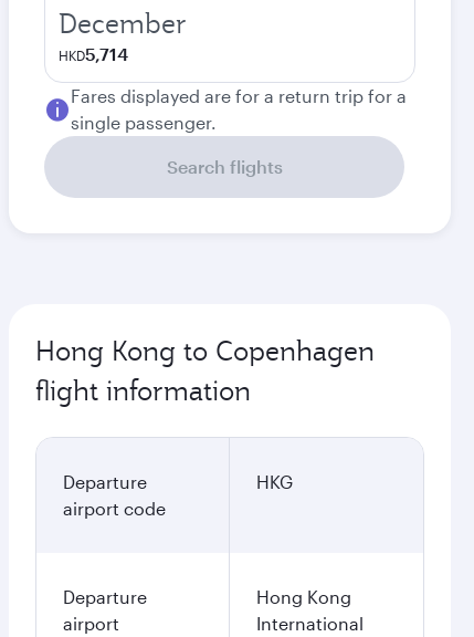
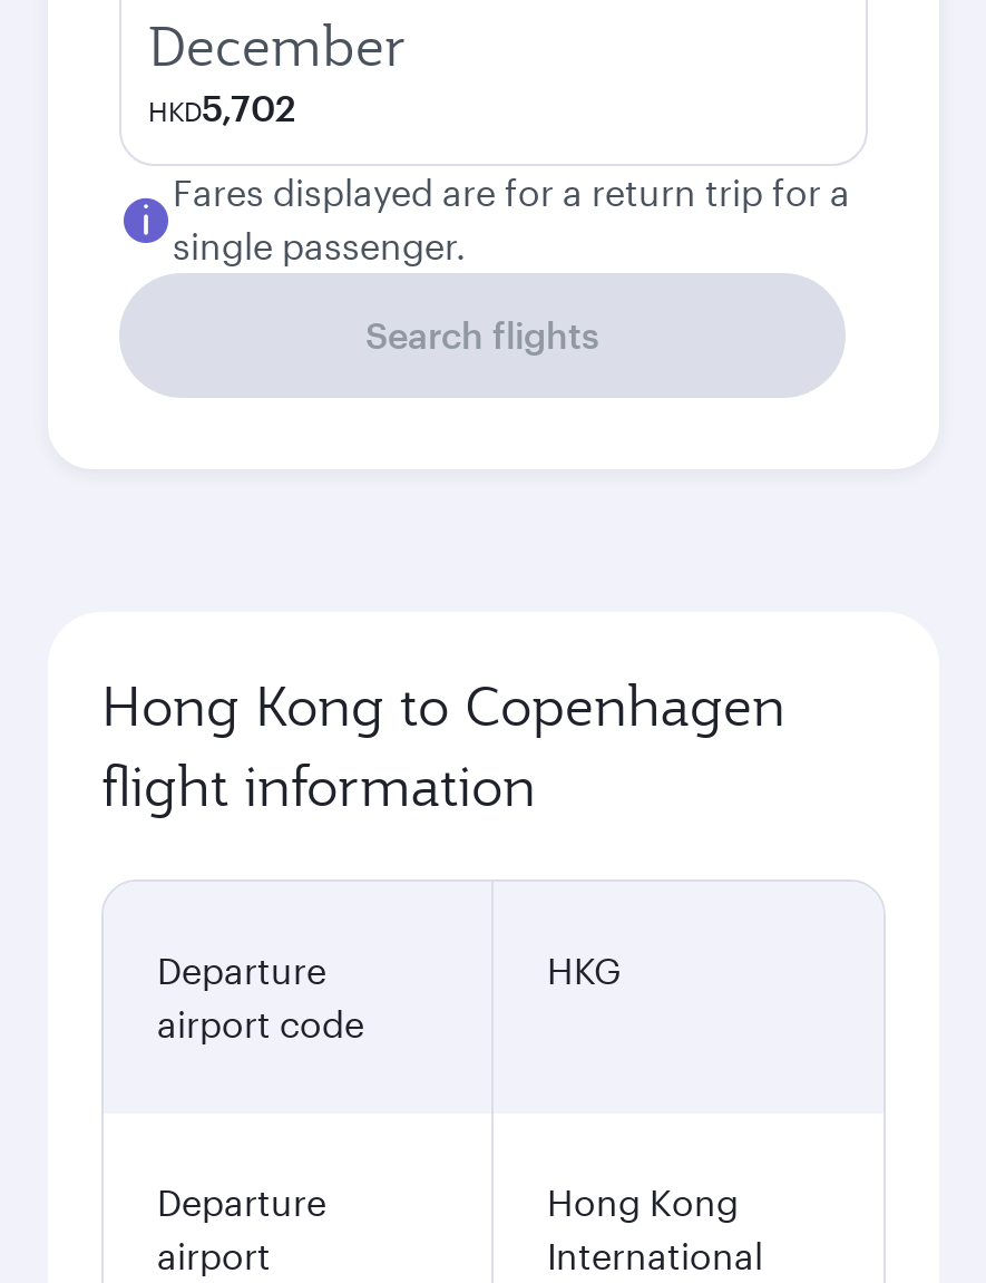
[59,43,128,64] HKD5,714 -> [148,86,295,128] HKD5,702

